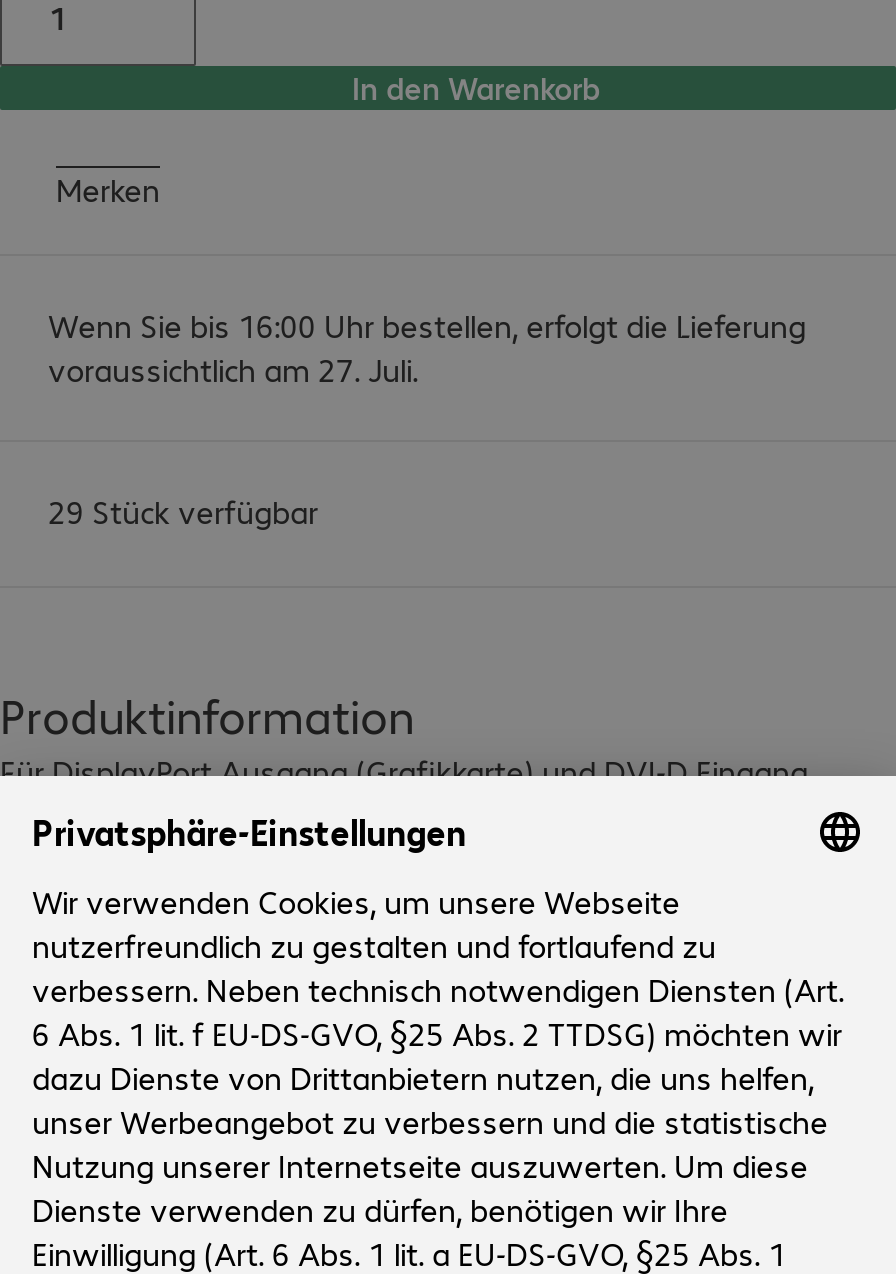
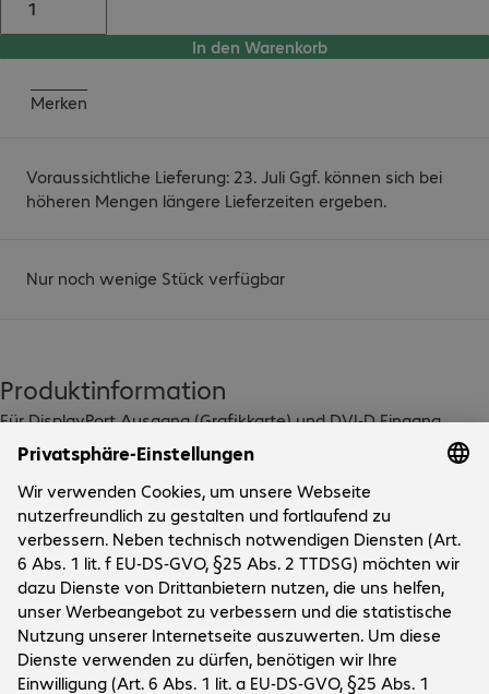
[48,304,806,390] Wenn Sie bis 16:00 Uhr bestellen, erfolgt die Lieferung | voraussichtlich am 27. Juli. -> [26,165,442,212] Voraussichtliche Lieferung: 23. Juli Ggf. können sich bei | höheren Mengen längere Lieferzeiten ergeben.
[48,490,318,532] 29 Stück verfügbar -> [26,266,285,289] Nur noch wenige Stück verfügbar

